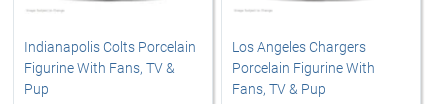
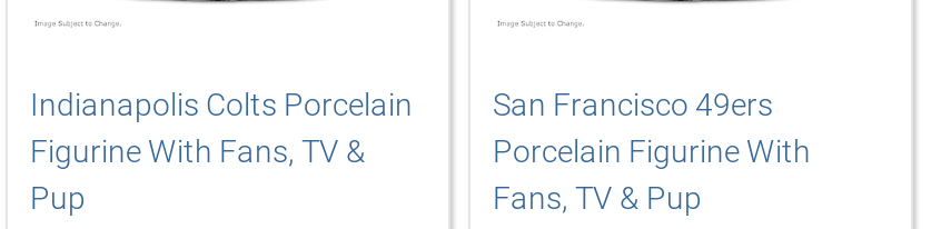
[232,37,366,56] Los Angeles Chargers -> [493,82,773,125] San Francisco 49ers

